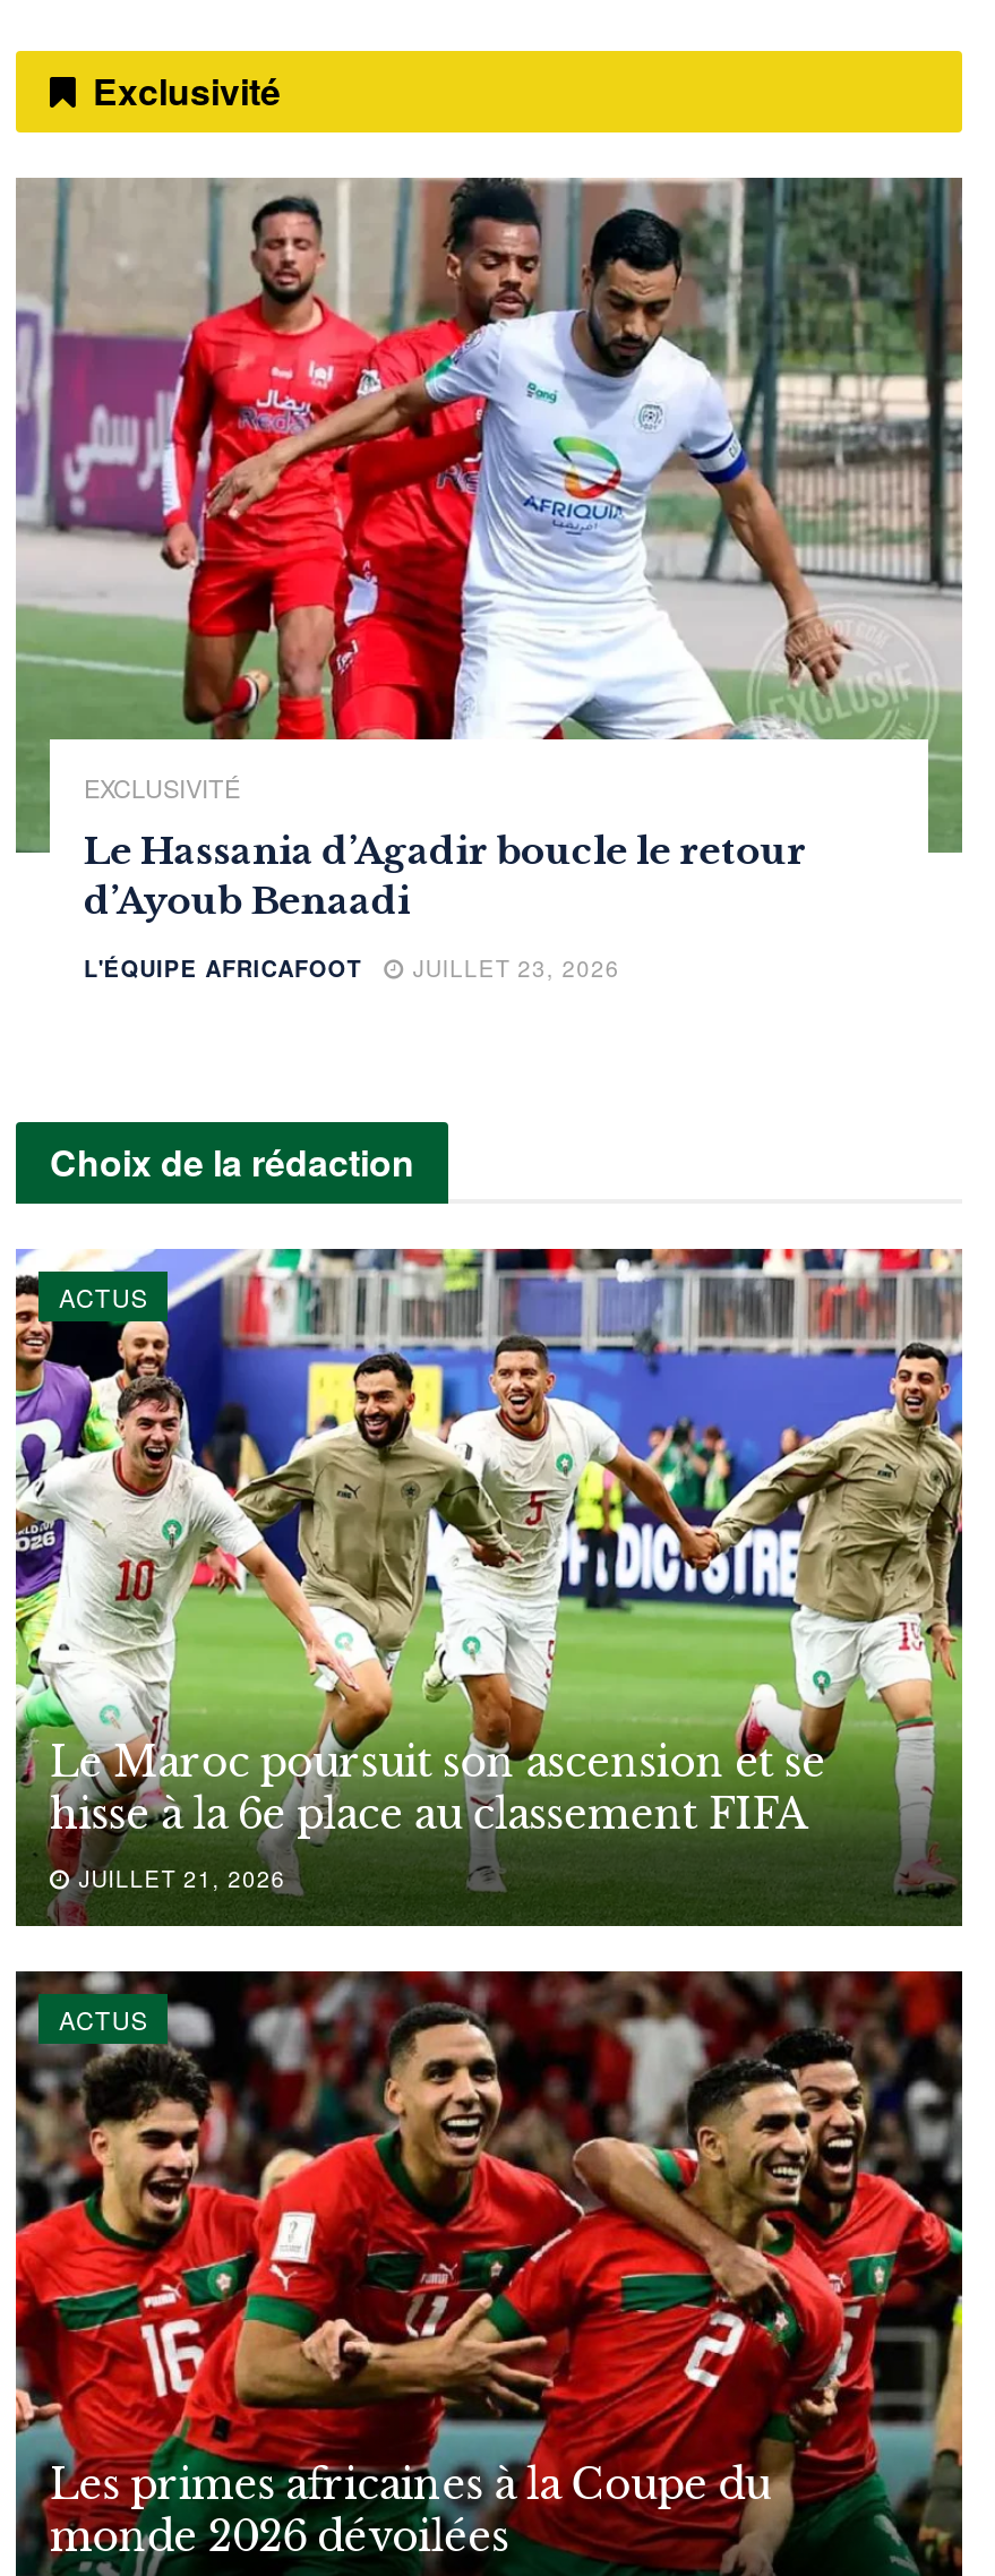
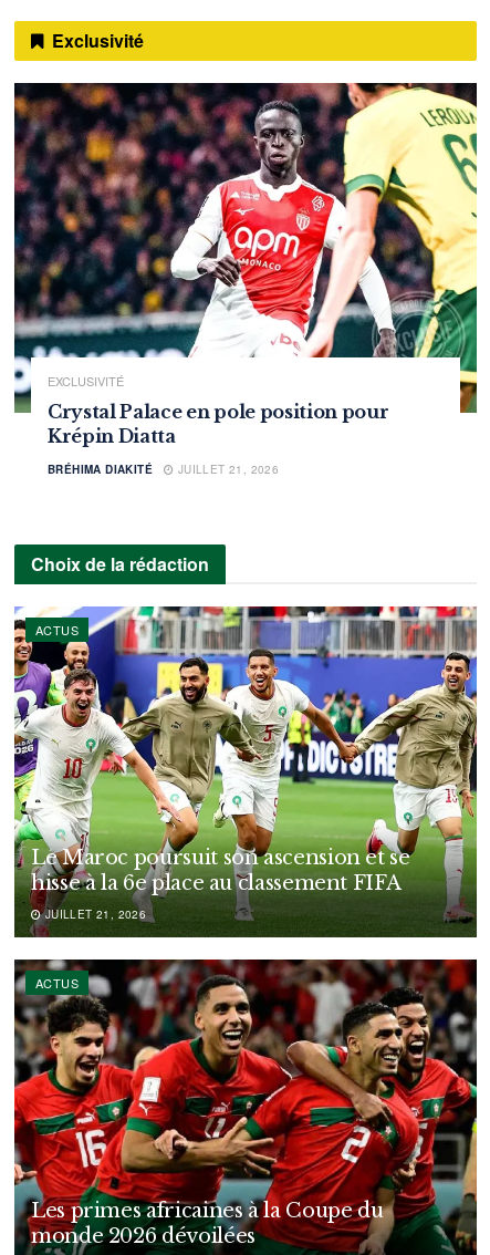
[14,176,964,924] [image] | Le Hassania d’Agadir boucle le retour | d’Ayoub Benaadi -> [13,82,478,448] [image] | Crystal Palace en pole position pour | Krépin Diatta
[84,953,620,985] L'ÉQUIPE AFRICAFOOT | JUILLET 23, 2026 -> [48,462,279,477] BRÉHIMA DIAKITÉ | JUILLET 21, 2026

